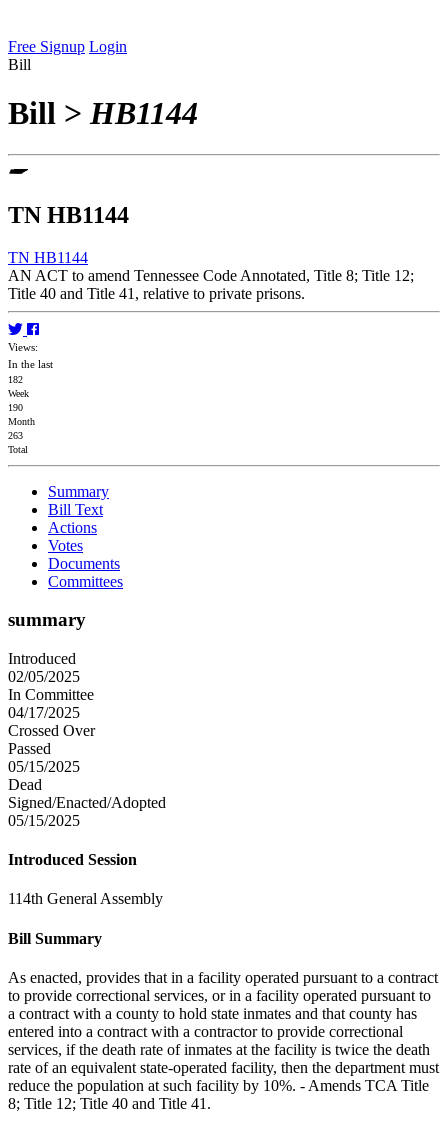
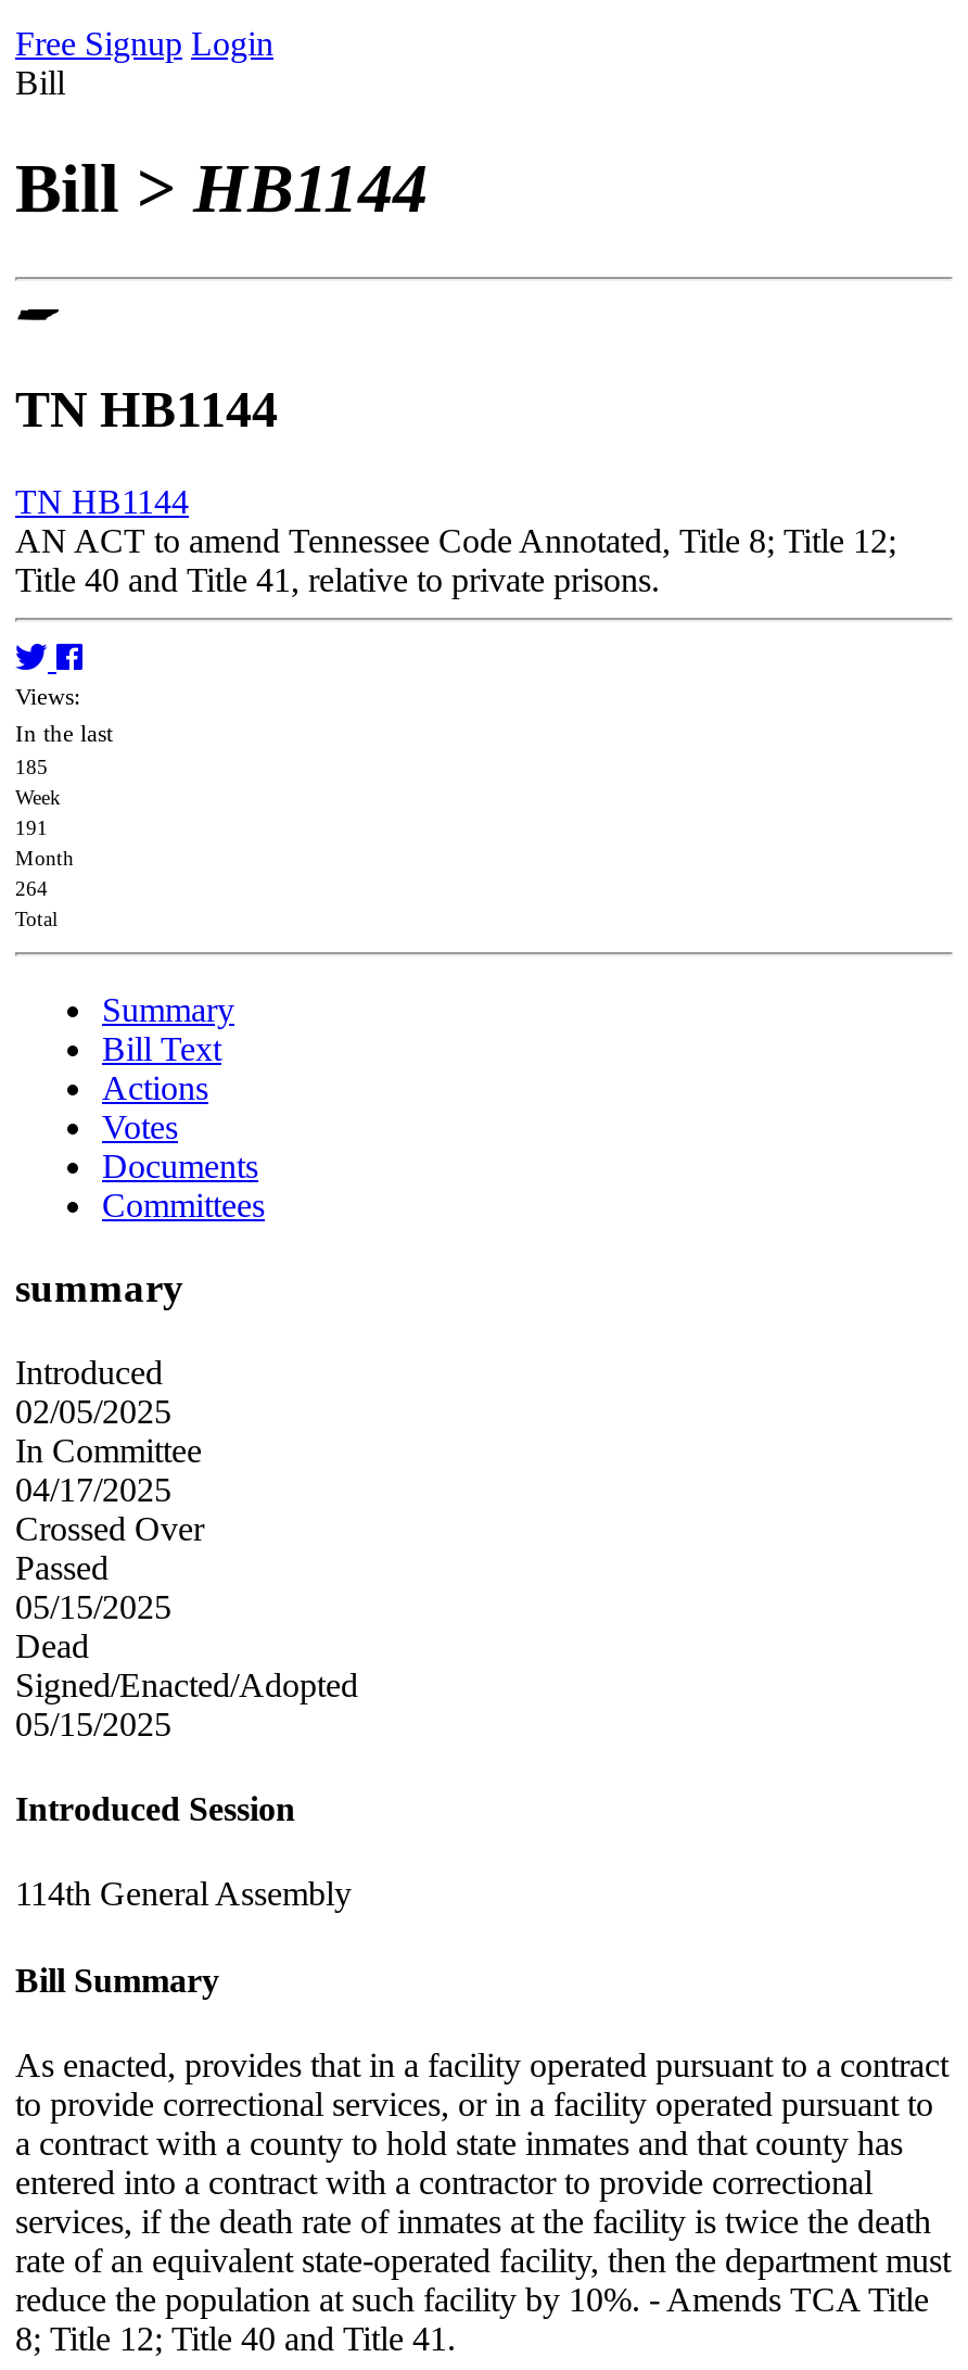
[8,373,23,384] 182 -> [15,753,48,777] 185
[8,401,23,412] 190 -> [15,814,48,838] 191
[8,429,23,440] 263 -> [15,875,48,899] 264

